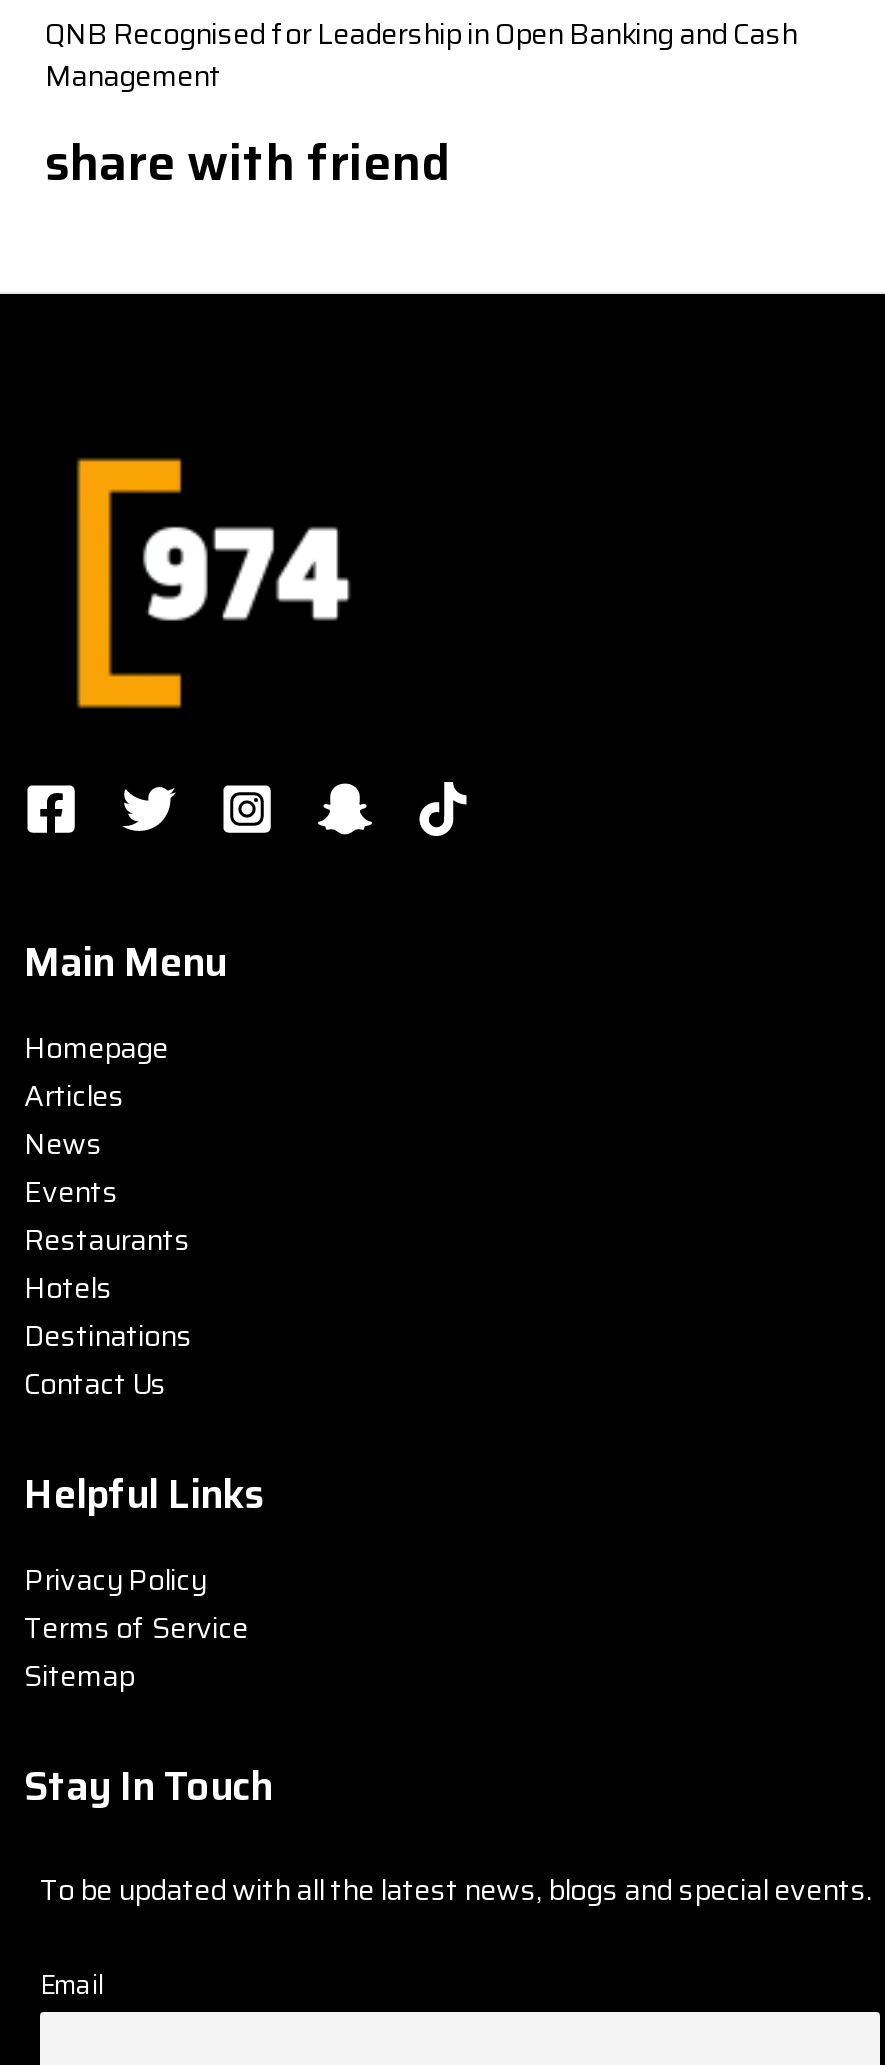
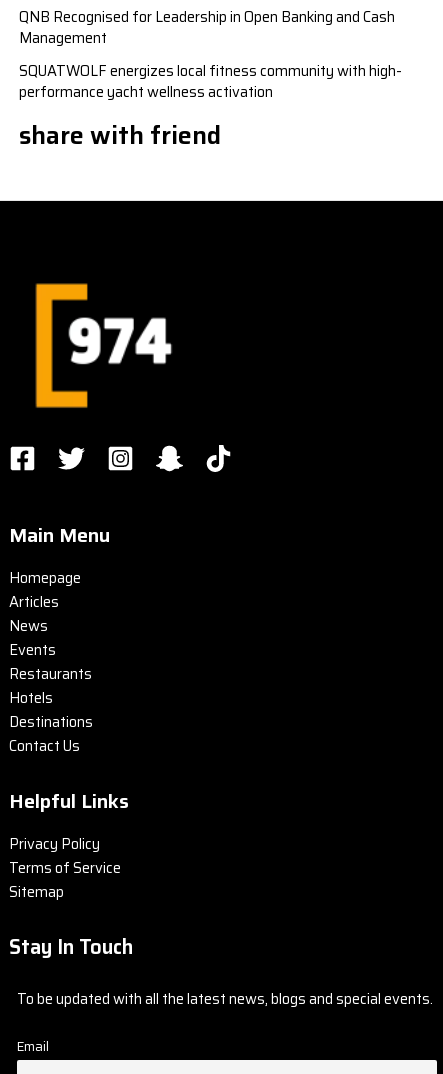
none -> [19,59,402,103] SQUATWOLF energizes local fitness community with high- | performance yacht wellness activation

